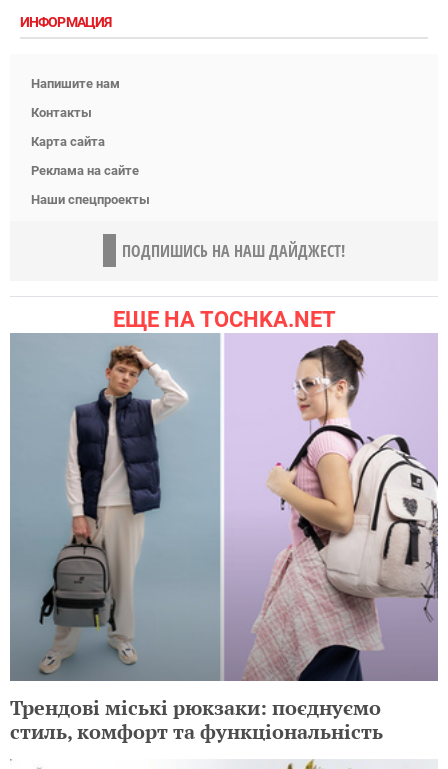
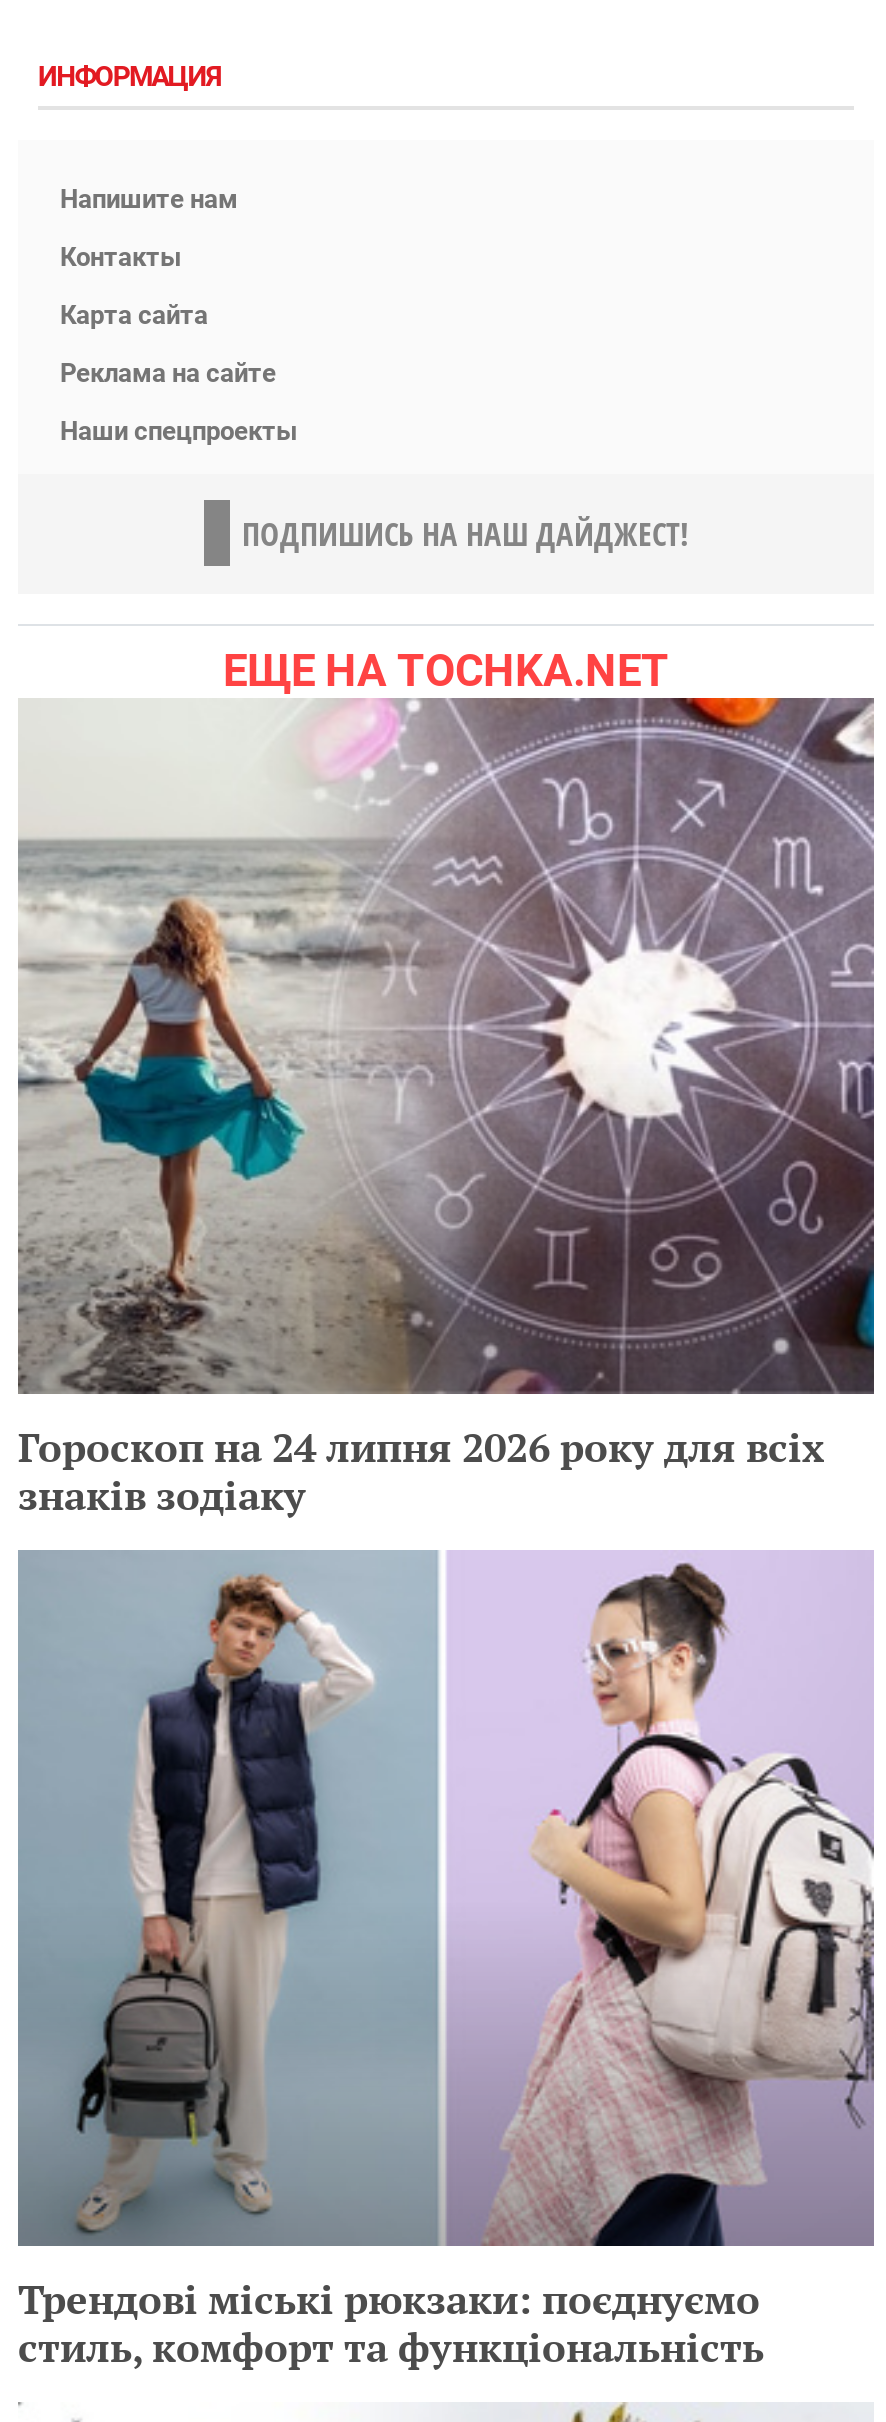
none -> [18,696,876,1522] [image] | Гороскоп на 24 липня 2026 року для всіх | знаків зодіаку

